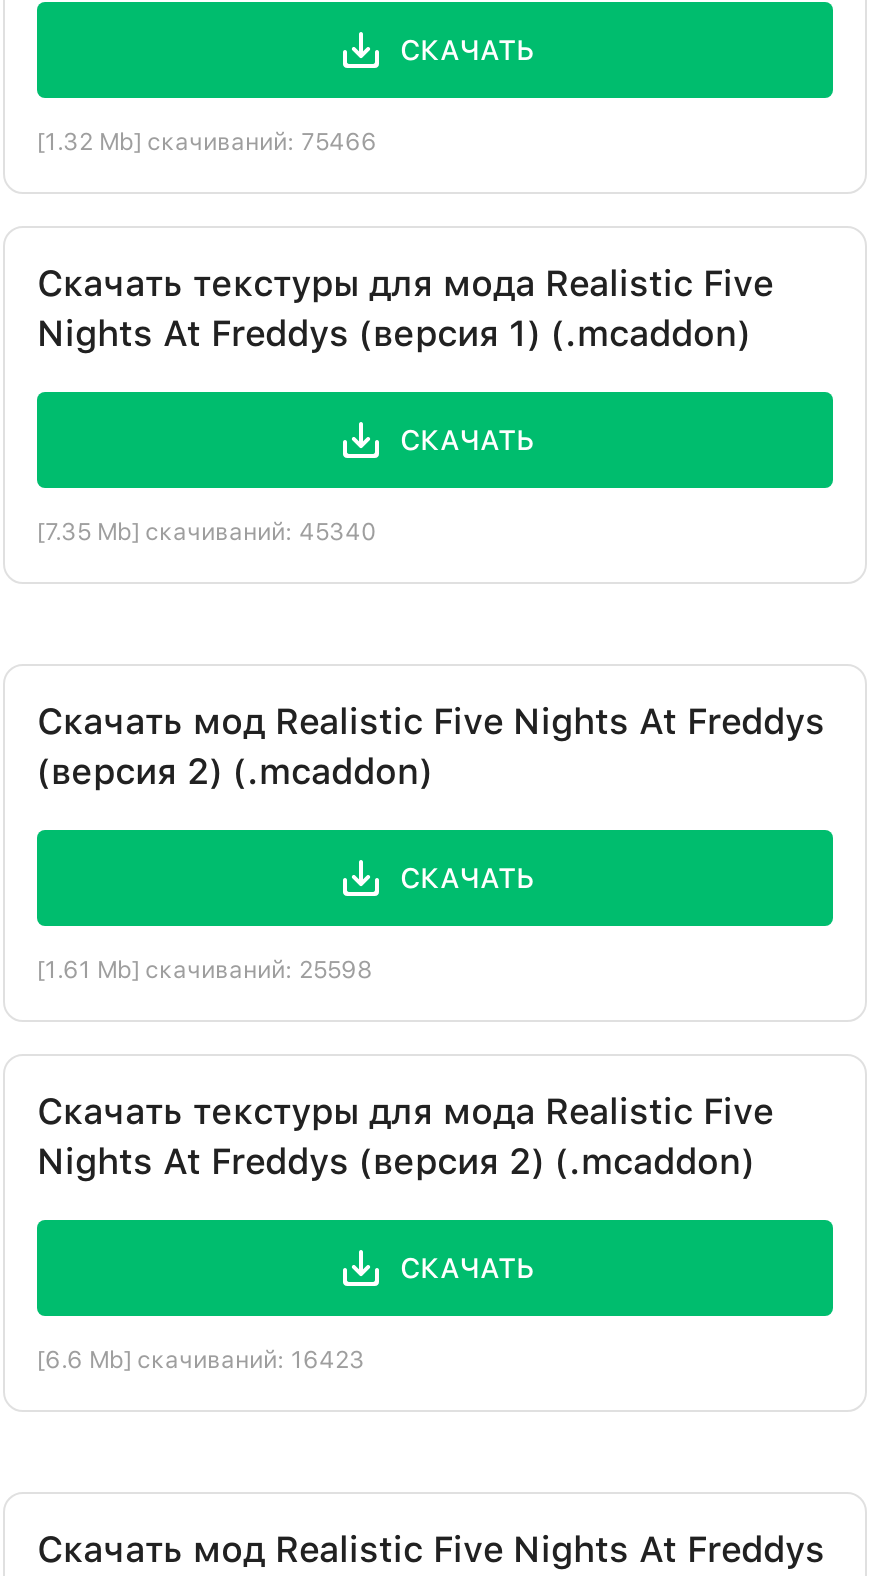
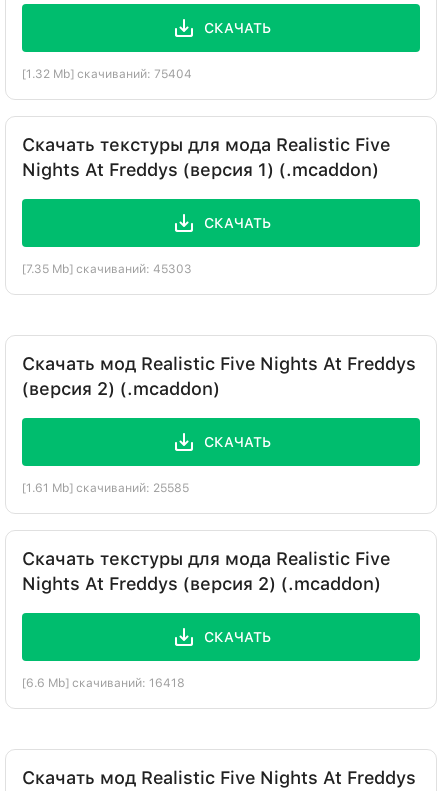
[37,129,377,157] [1.32 Mb] скачиваний: 75466 -> [22,67,192,81] [1.32 Mb] скачиваний: 75404
[37,519,377,547] [7.35 Mb] скачиваний: 45340 -> [22,262,192,276] [7.35 Mb] скачиваний: 45303
[37,957,373,985] [1.61 Mb] скачиваний: 25598 -> [22,481,189,495] [1.61 Mb] скачиваний: 25585
[37,1347,365,1375] [6.6 Mb] скачиваний: 16423 -> [22,676,185,690] [6.6 Mb] скачиваний: 16418

